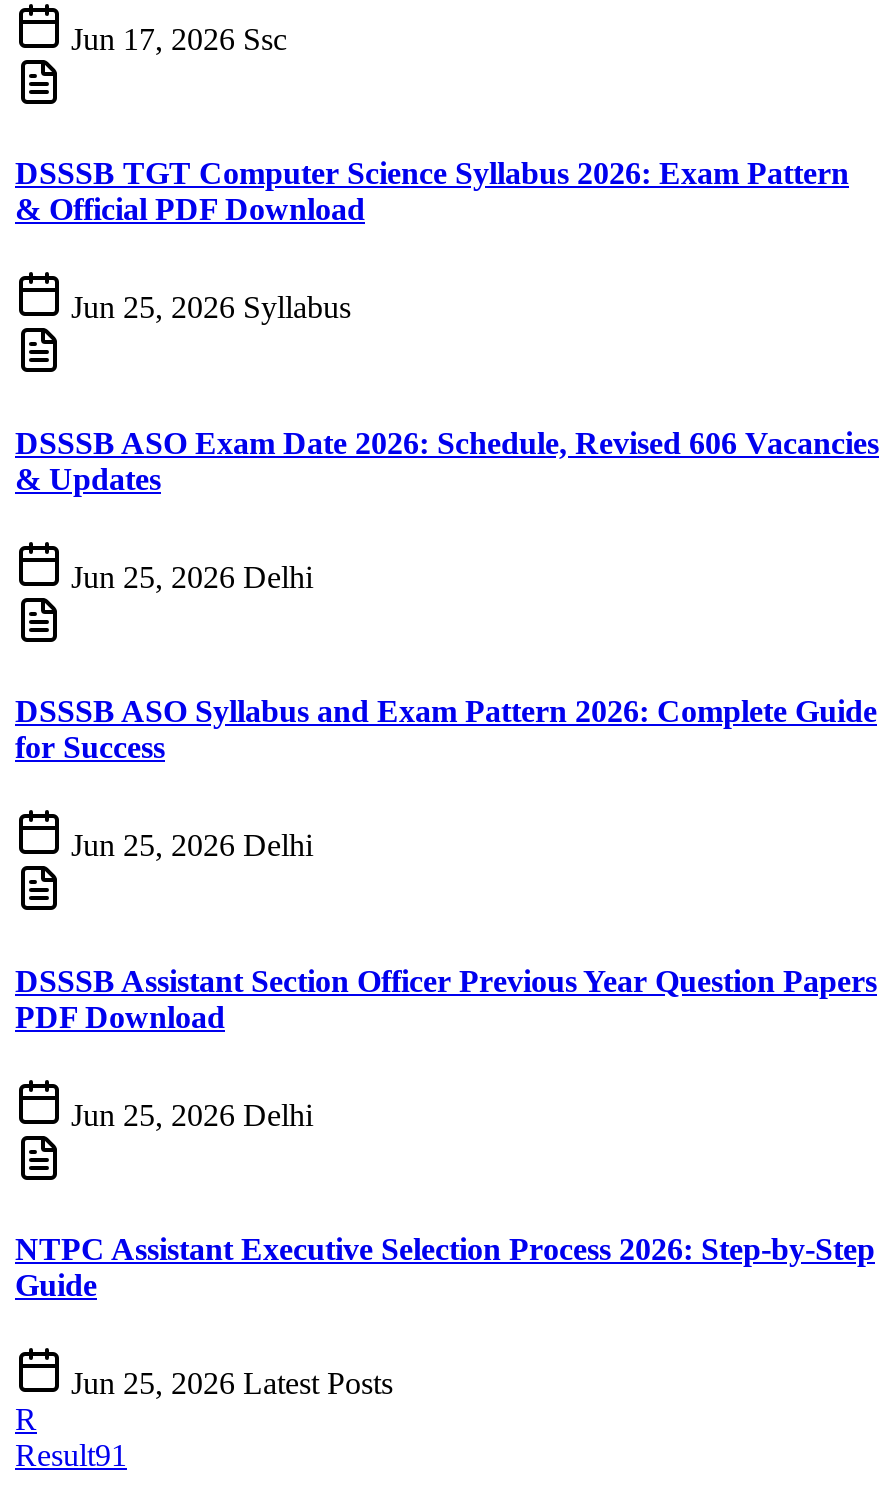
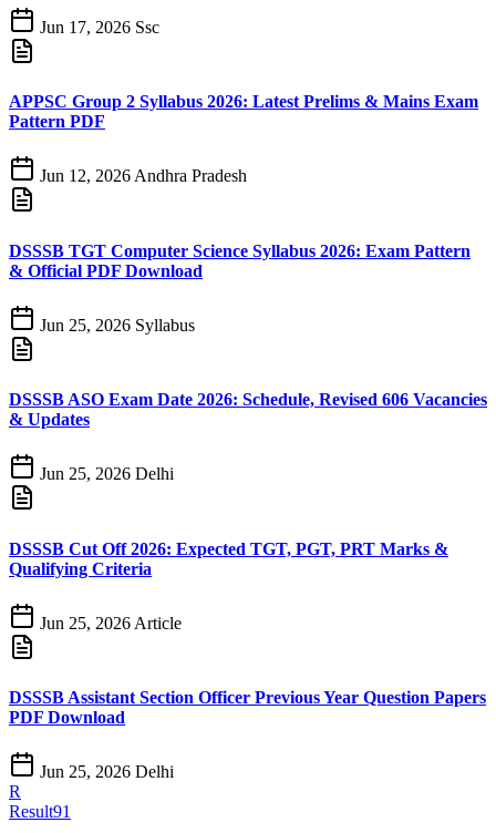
none -> [9,92,478,185] APPSC Group 2 Syllabus 2026: Latest Prelims & Mains Exam | Pattern PDF | Jun 12, 2026 Andhra Pradesh
moved [15,156,879,594] -> [9,241,487,483]: DSSSB TGT Computer Science Syllabus 2026: Exam Pattern | & Official PDF Download | Jun 25, 2026 Syllabus | DSSSB ASO Exam Date 2026: Schedule, Revised 606 Vacancies | & Updates | Jun 25, 2026 Delhi
[15,694,877,764] DSSSB ASO Syllabus and Exam Pattern 2026: Complete Guide | for Success -> [9,539,448,578] DSSSB Cut Off 2026: Expected TGT, PGT, PRT Marks & | Qualifying Criteria
[63,829,313,863] Jun 25, 2026 Delhi -> [35,613,182,632] Jun 25, 2026 Article
moved [15,963,877,1132] -> [9,688,486,781]: DSSSB Assistant Section Officer Previous Year Question Papers | PDF Download | Jun 25, 2026 Delhi
[15,1232,875,1401] NTPC Assistant Executive Selection Process 2026: Step-by-Step | Guide | Jun 25, 2026 Latest Posts -> none

